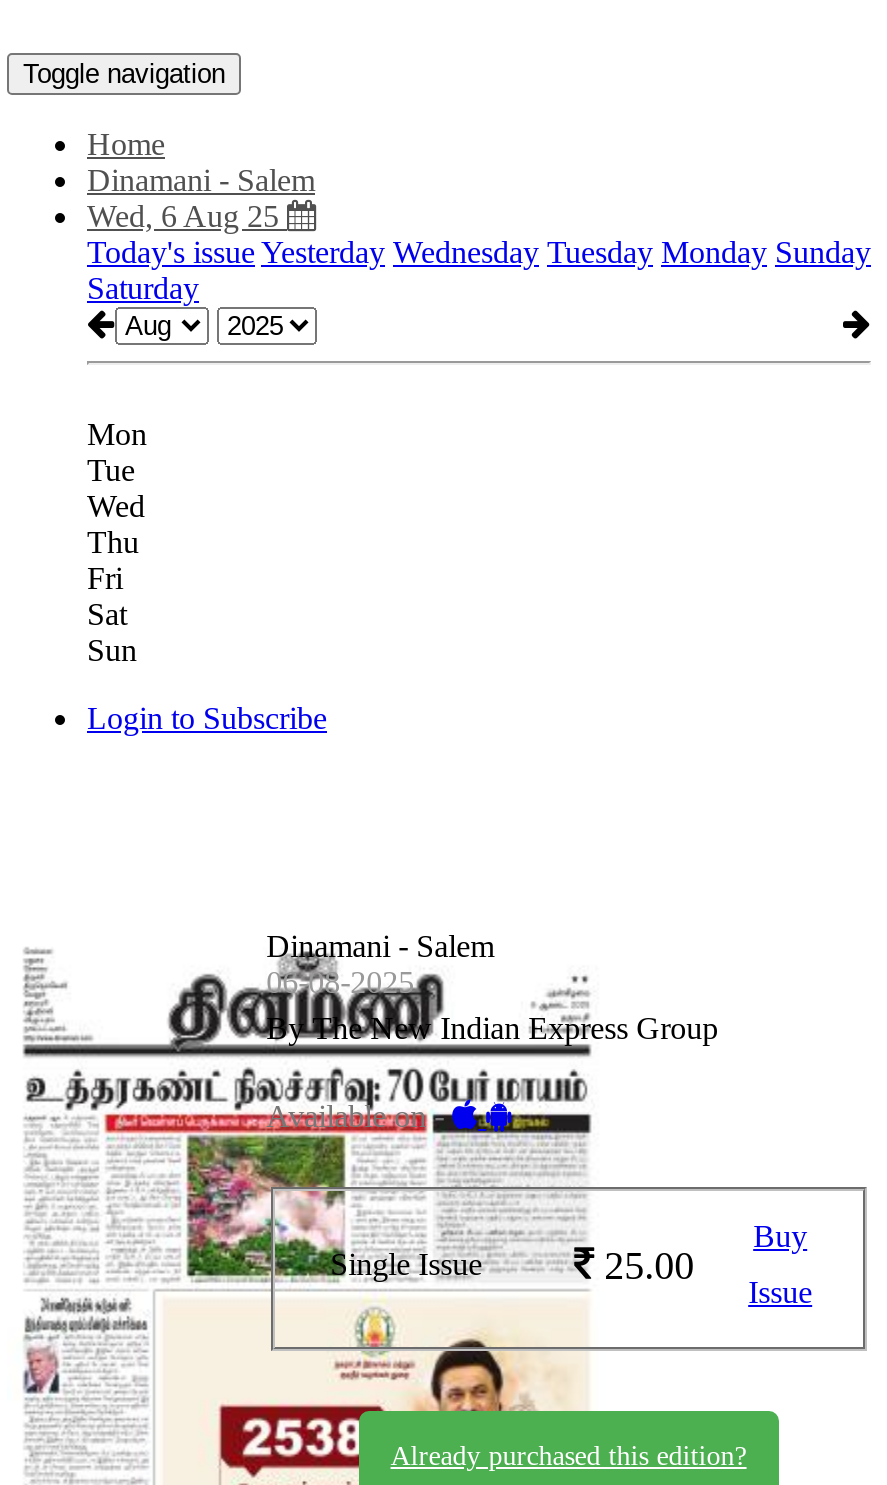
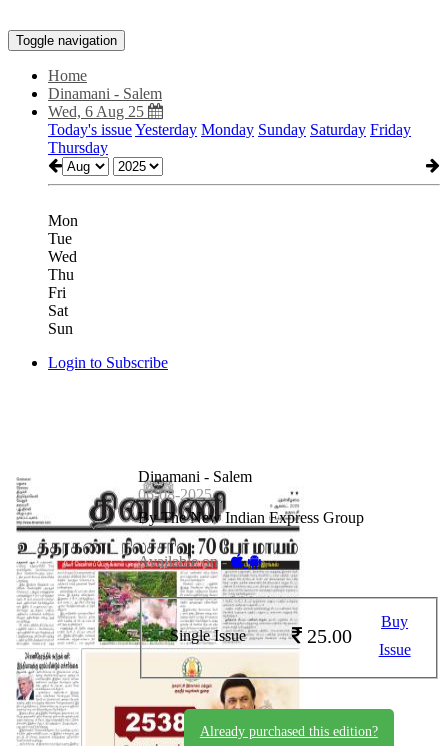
[87,235,871,305] Today's issue Yesterday Wednesday Tuesday Monday Sunday | Saturday -> [48,121,411,156] Today's issue Yesterday Monday Sunday Saturday Friday | Thursday

